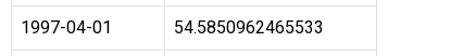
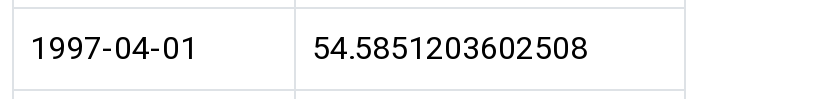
[174,17,324,38] 54.5850962465533 -> [312,29,588,67] 54.5851203602508

